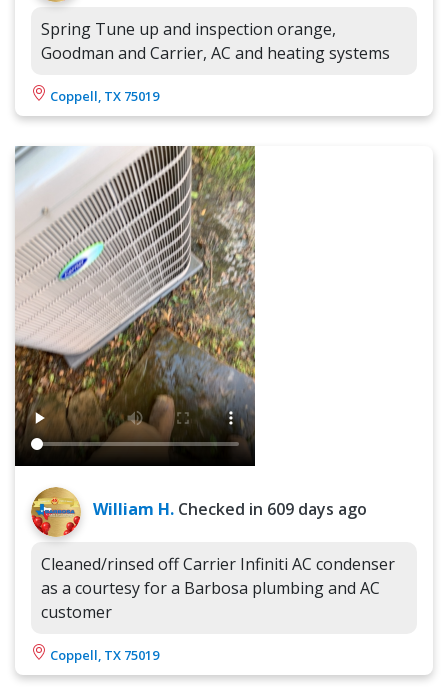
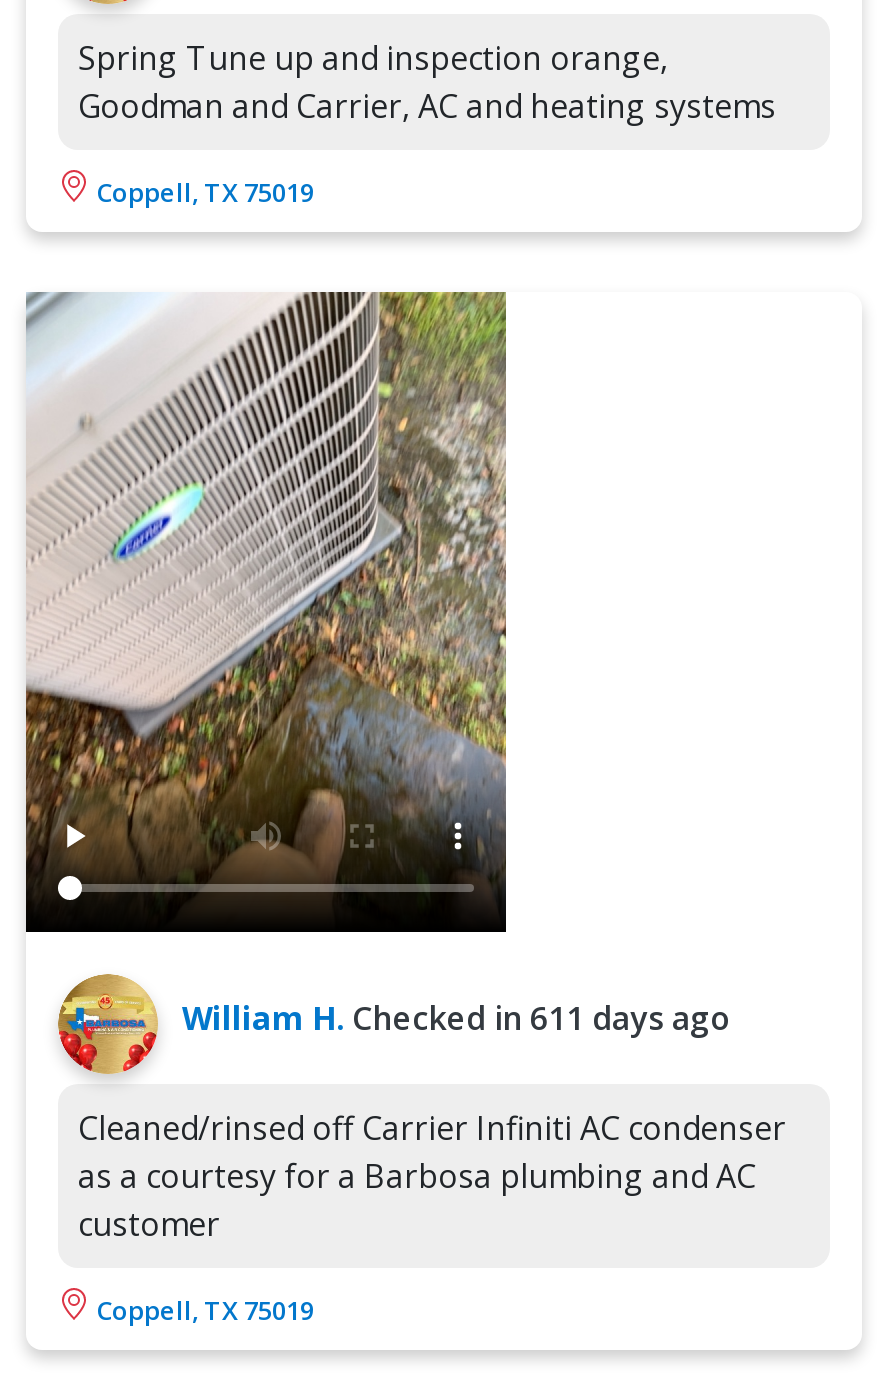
[93,498,367,520] William H. Checked in 609 days ago -> [182,997,730,1041] William H. Checked in 611 days ago

